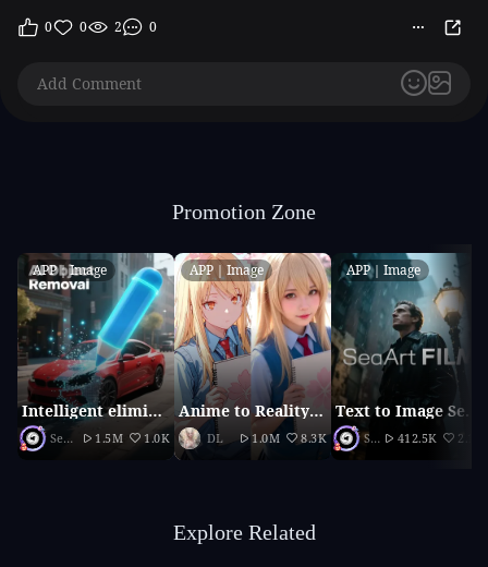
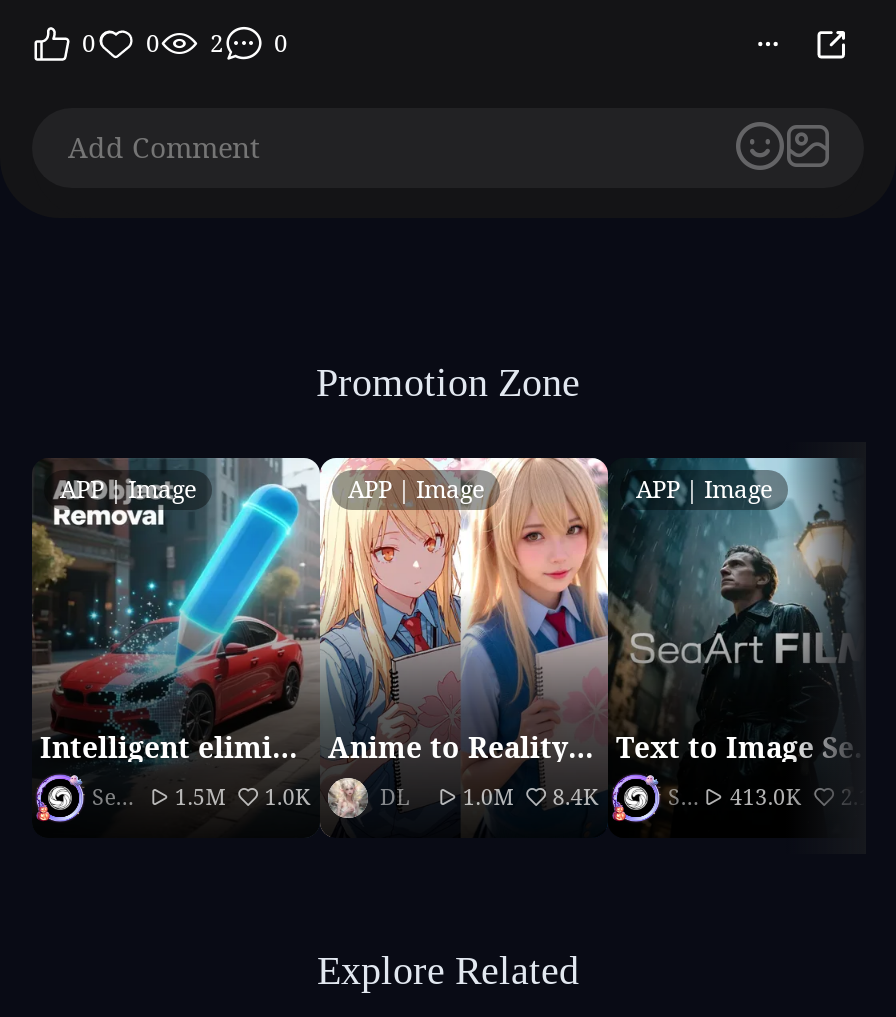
[207,430,325,446] DL 1.0M 8.3K -> [380,782,598,812] DL 1.0M 8.4K
[398,430,436,446] 412.5K -> [730,782,800,812] 413.0K

